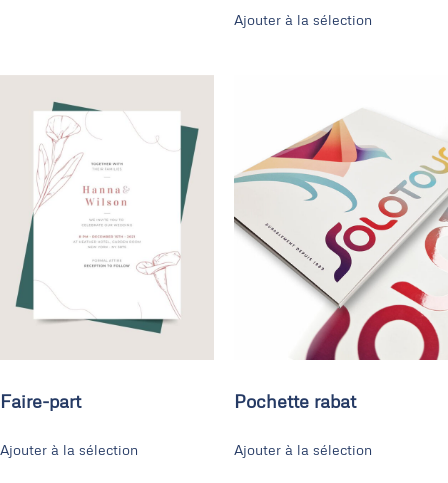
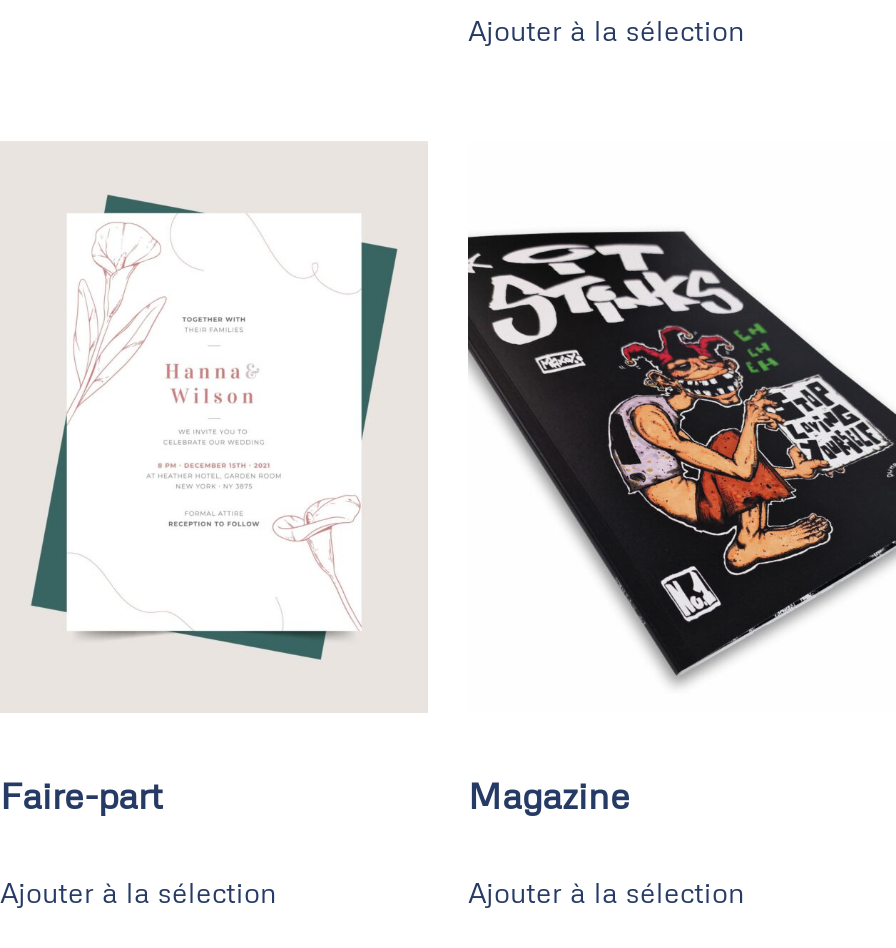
[233,111,445,412] [image] | Pochette rabat -> [466,228,890,816] [image] | Magazine

